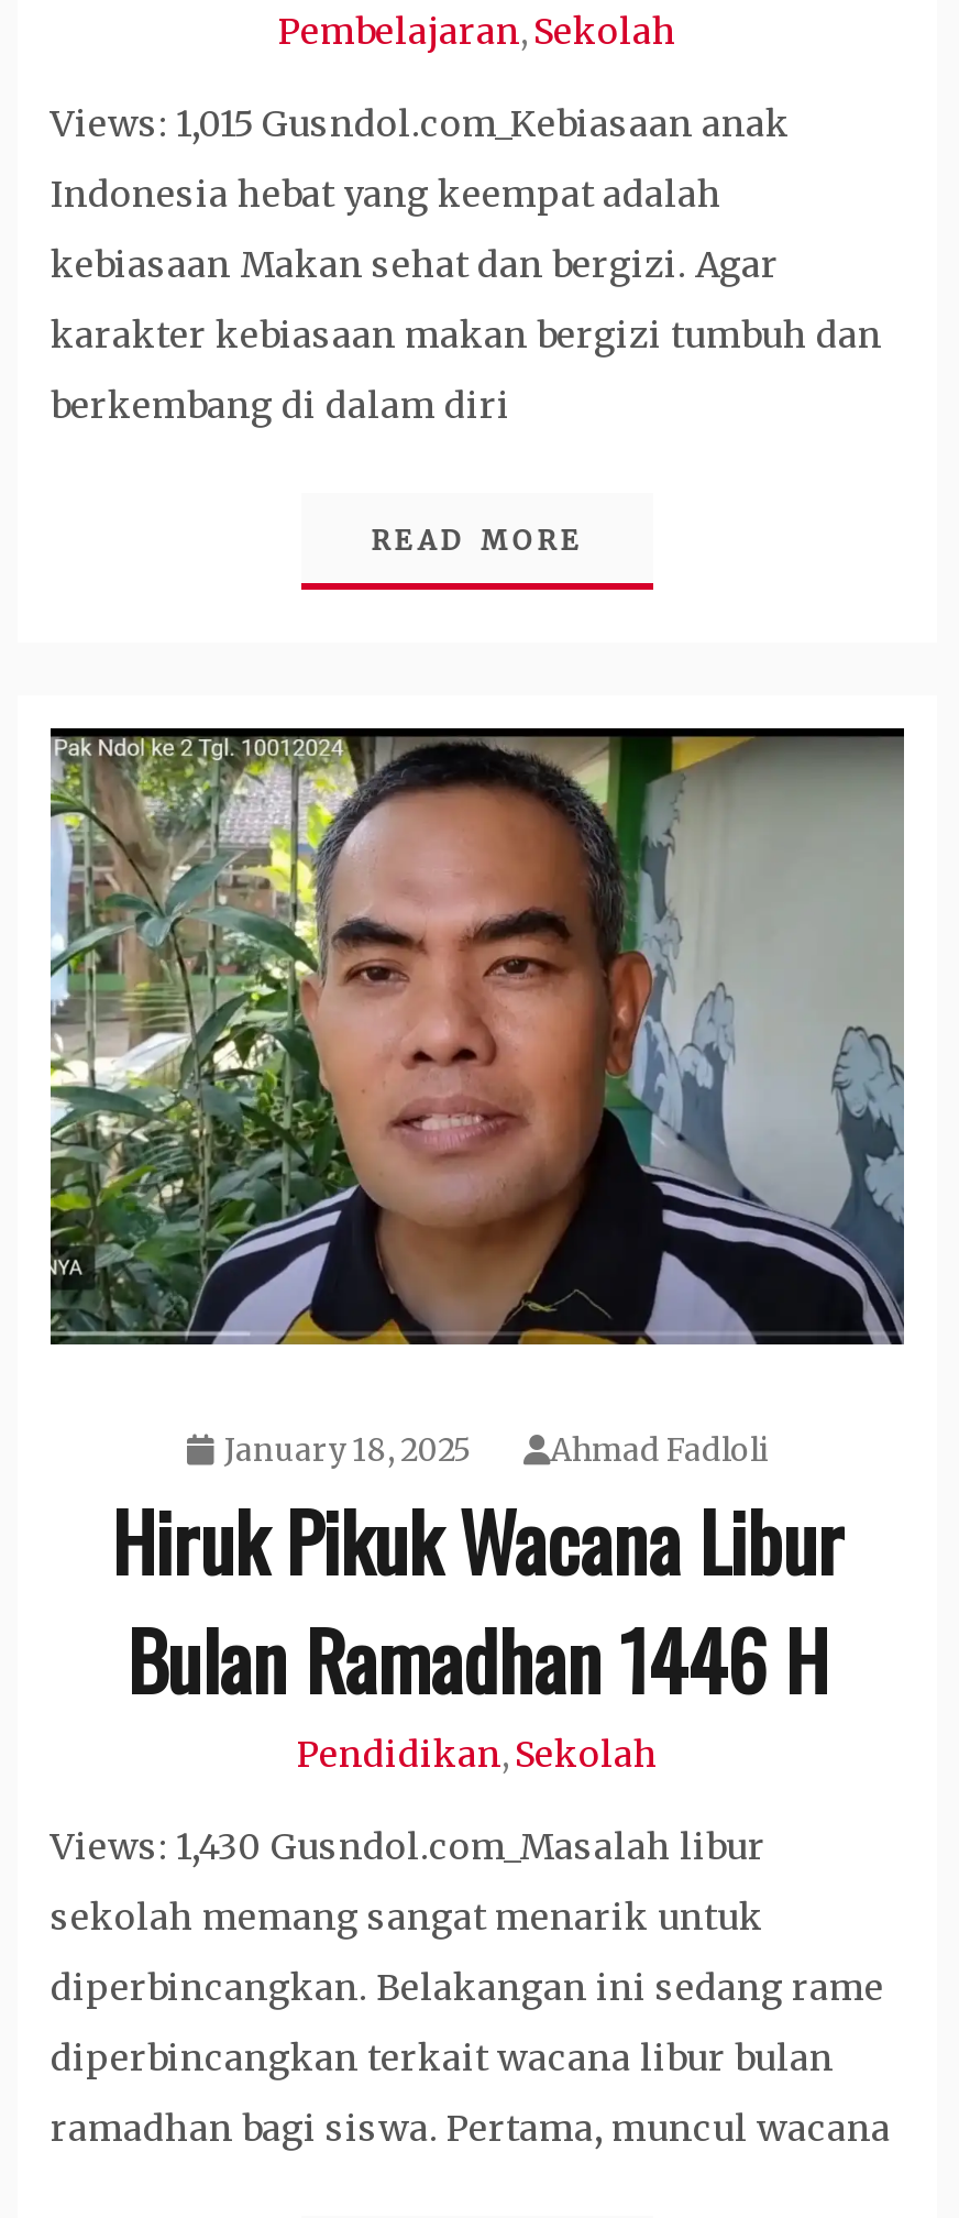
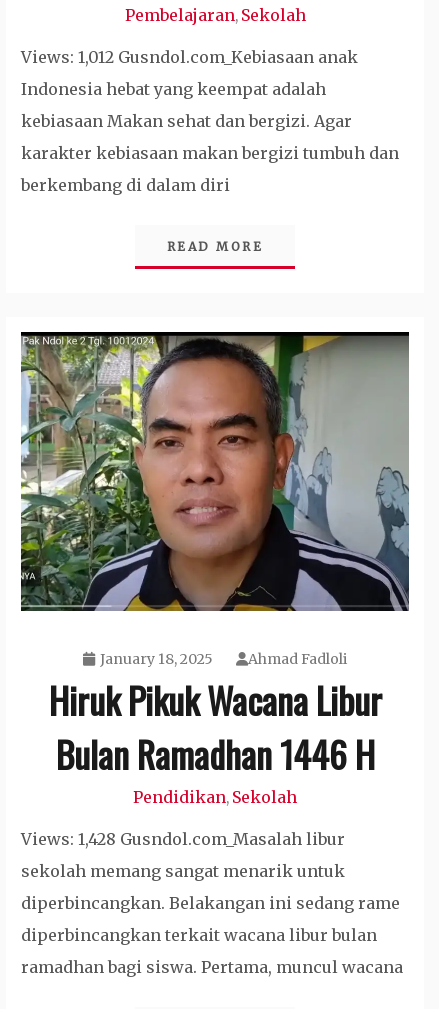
[51,102,790,146] Views: 1,015 Gusndol.com_Kebiasaan anak -> [21,46,358,66] Views: 1,012 Gusndol.com_Kebiasaan anak
[51,1825,765,1869] Views: 1,430 Gusndol.com_Masalah libur -> [21,829,345,849] Views: 1,428 Gusndol.com_Masalah libur

